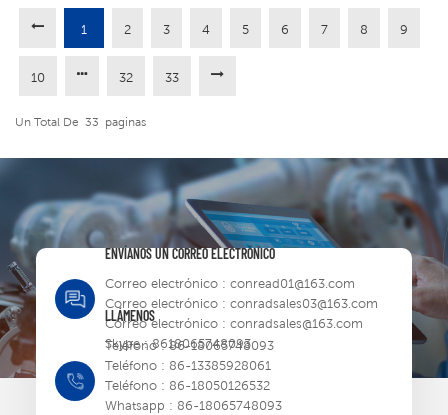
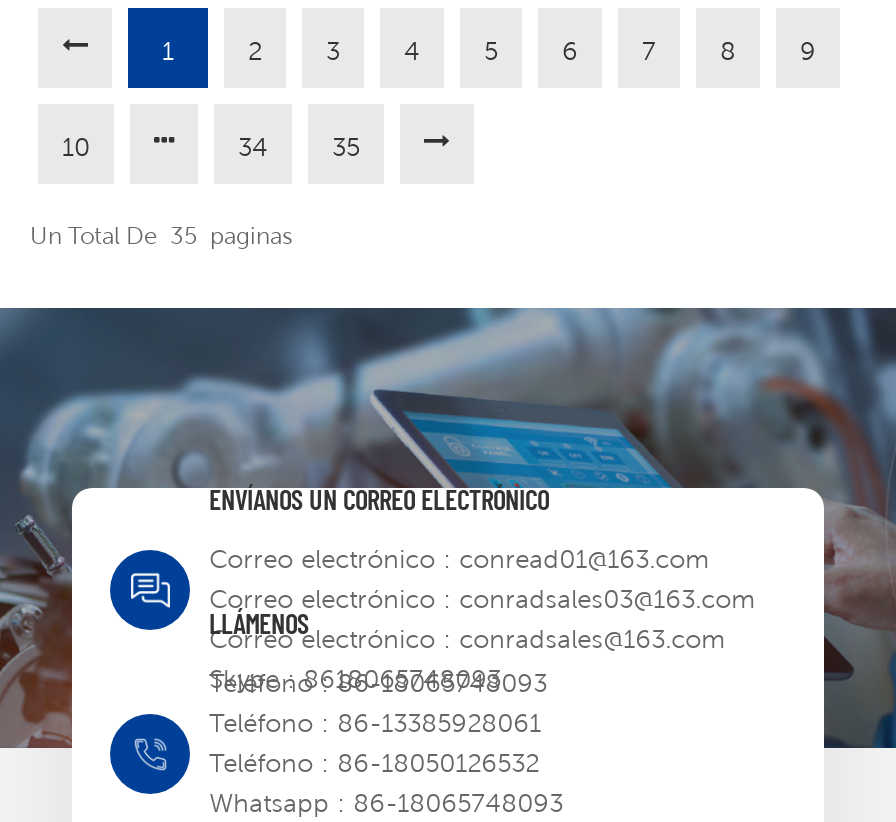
[119,70,133,85] 32 -> [238,132,268,162] 34
[165,70,179,85] 33 -> [332,132,360,162] 35
[15,115,146,129] Un Total De 33 Paginas -> [30,222,292,250] Un Total De 35 Paginas

